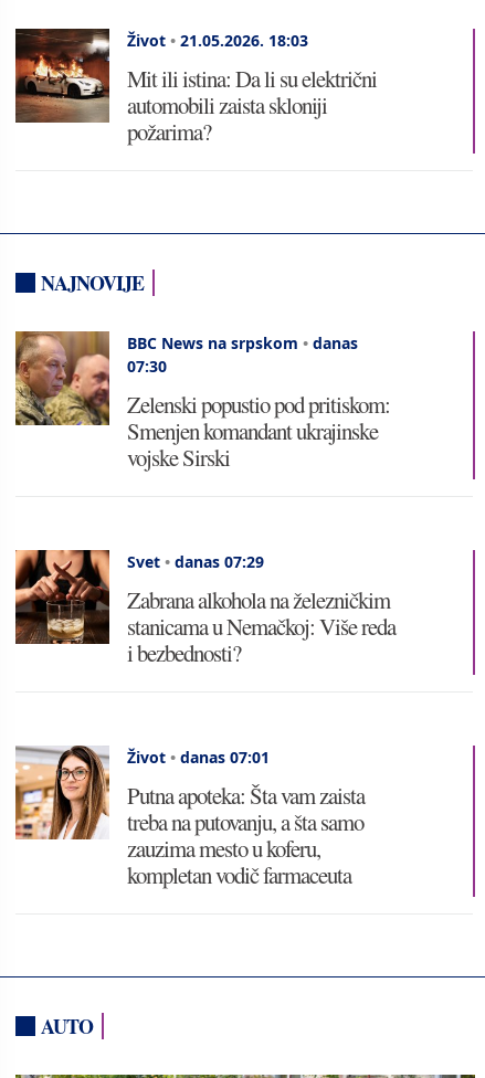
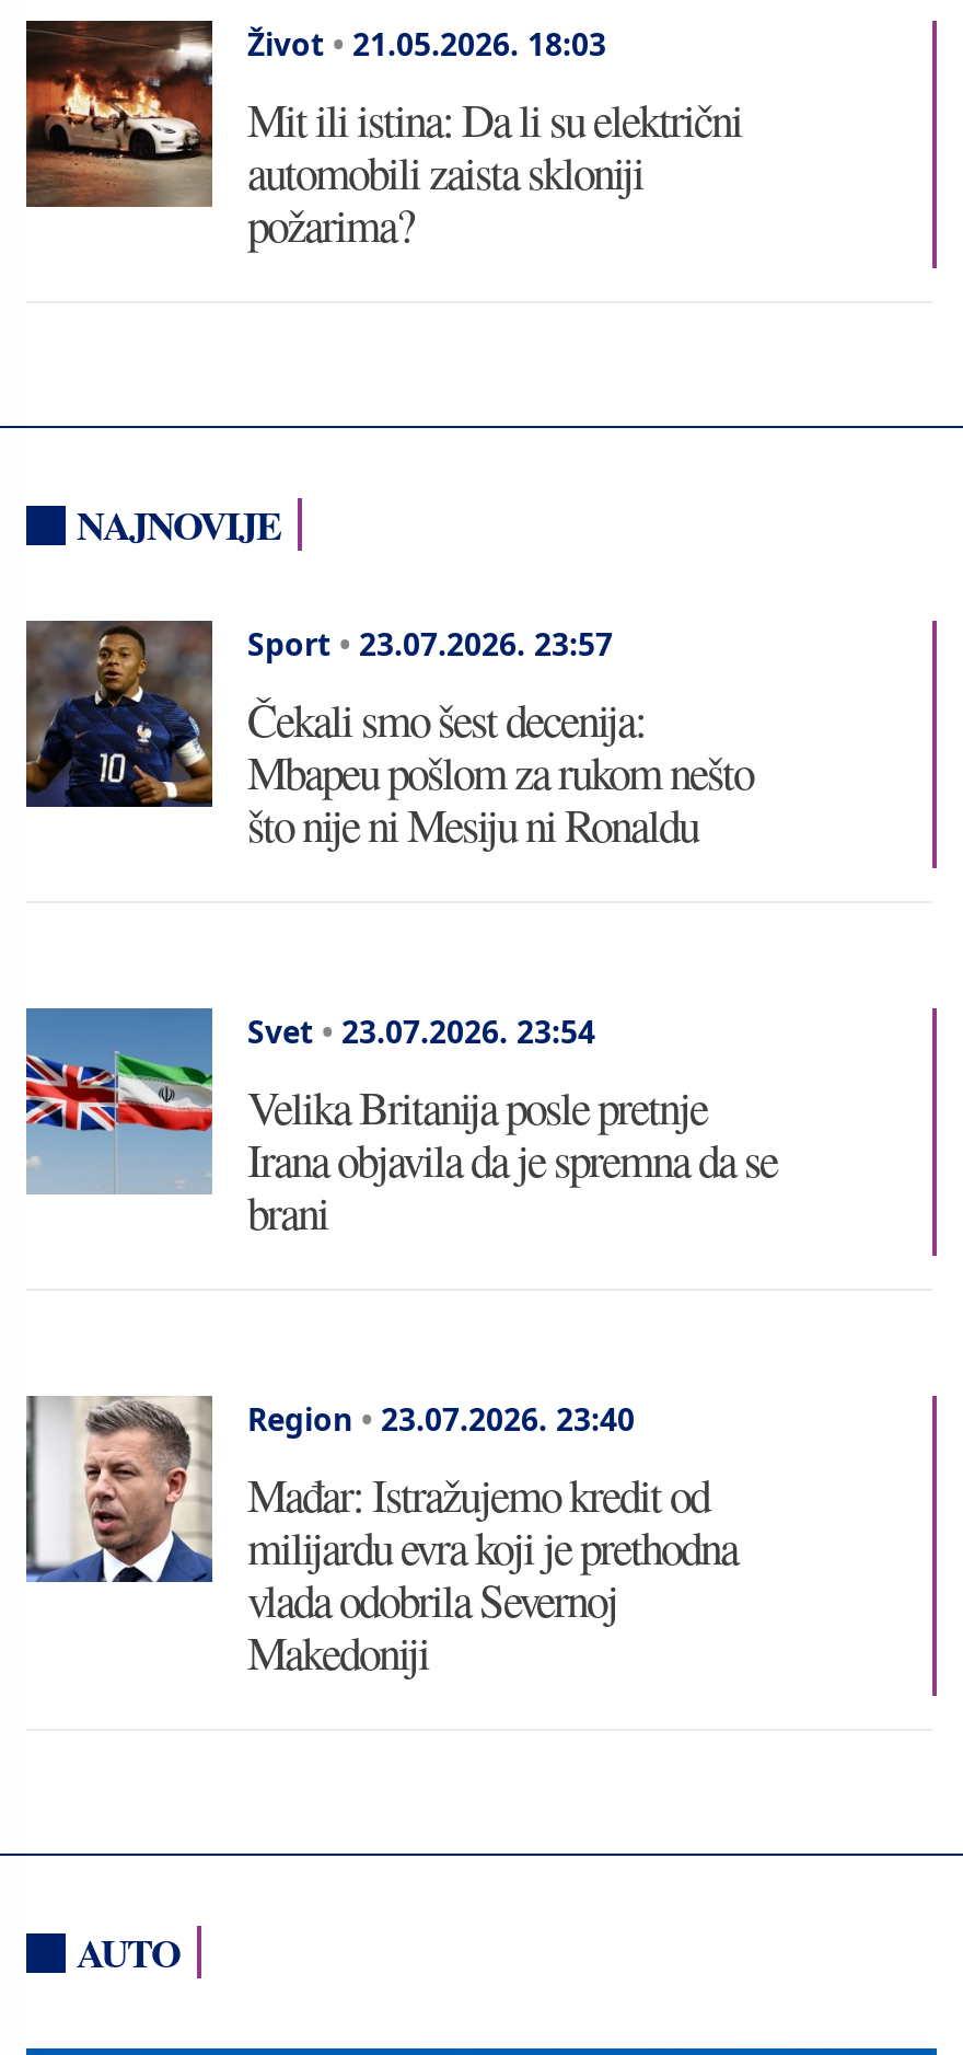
[14,330,390,473] [image] | BBC News na srpskom • danas | 07:30 | Zelenski popustio pod pritiskom: | Smenjen komandant ukrajinske | vojske Sirski -> [24,619,753,856] [image] | Sport • 23.07.2026. 23:57 | Čekali smo šest decenija: | Mbapeu pošlom za rukom nešto | što nije ni Mesiju ni Ronaldu
[14,549,396,668] [image] | Svet • danas 07:29 | Zabrana alkohola na železničkim | stanicama u Nemačkoj: Više reda | i bezbednosti? -> [24,1006,777,1243] [image] | Svet • 23.07.2026. 23:54 | Velika Britanija posle pretnje | Irana objavila da je spremna da se | brani
[14,746,365,890] [image] | Život • danas 07:01 | Putna apoteka: Šta vam zaista | treba na putovanju, a šta samo | zauzima mesto u koferu, | kompletan vodič farmaceuta -> [24,1396,738,1683] [image] | Region • 23.07.2026. 23:40 | Mađar: Istražujemo kredit od | milijardu evra koji je prethodna | vlada odobrila Severnoj | Makedoniji

